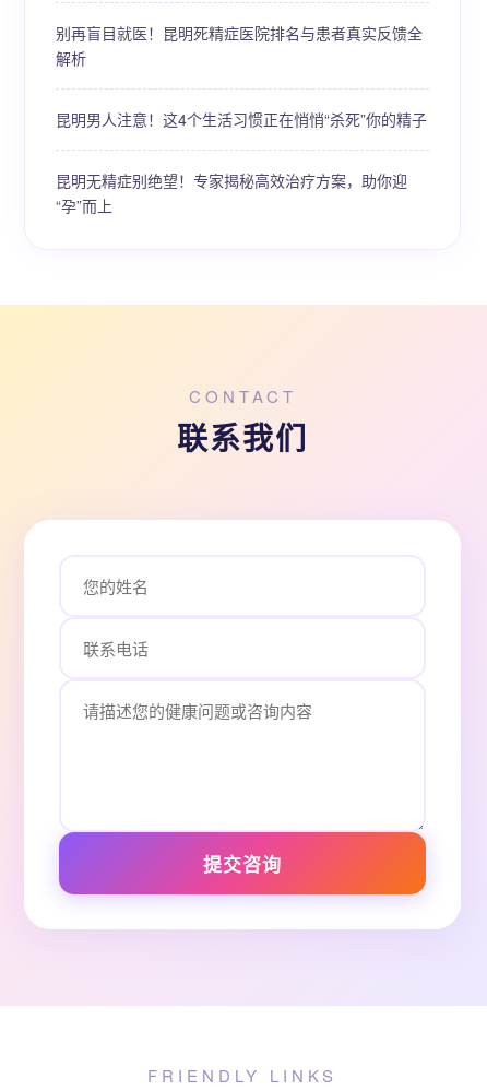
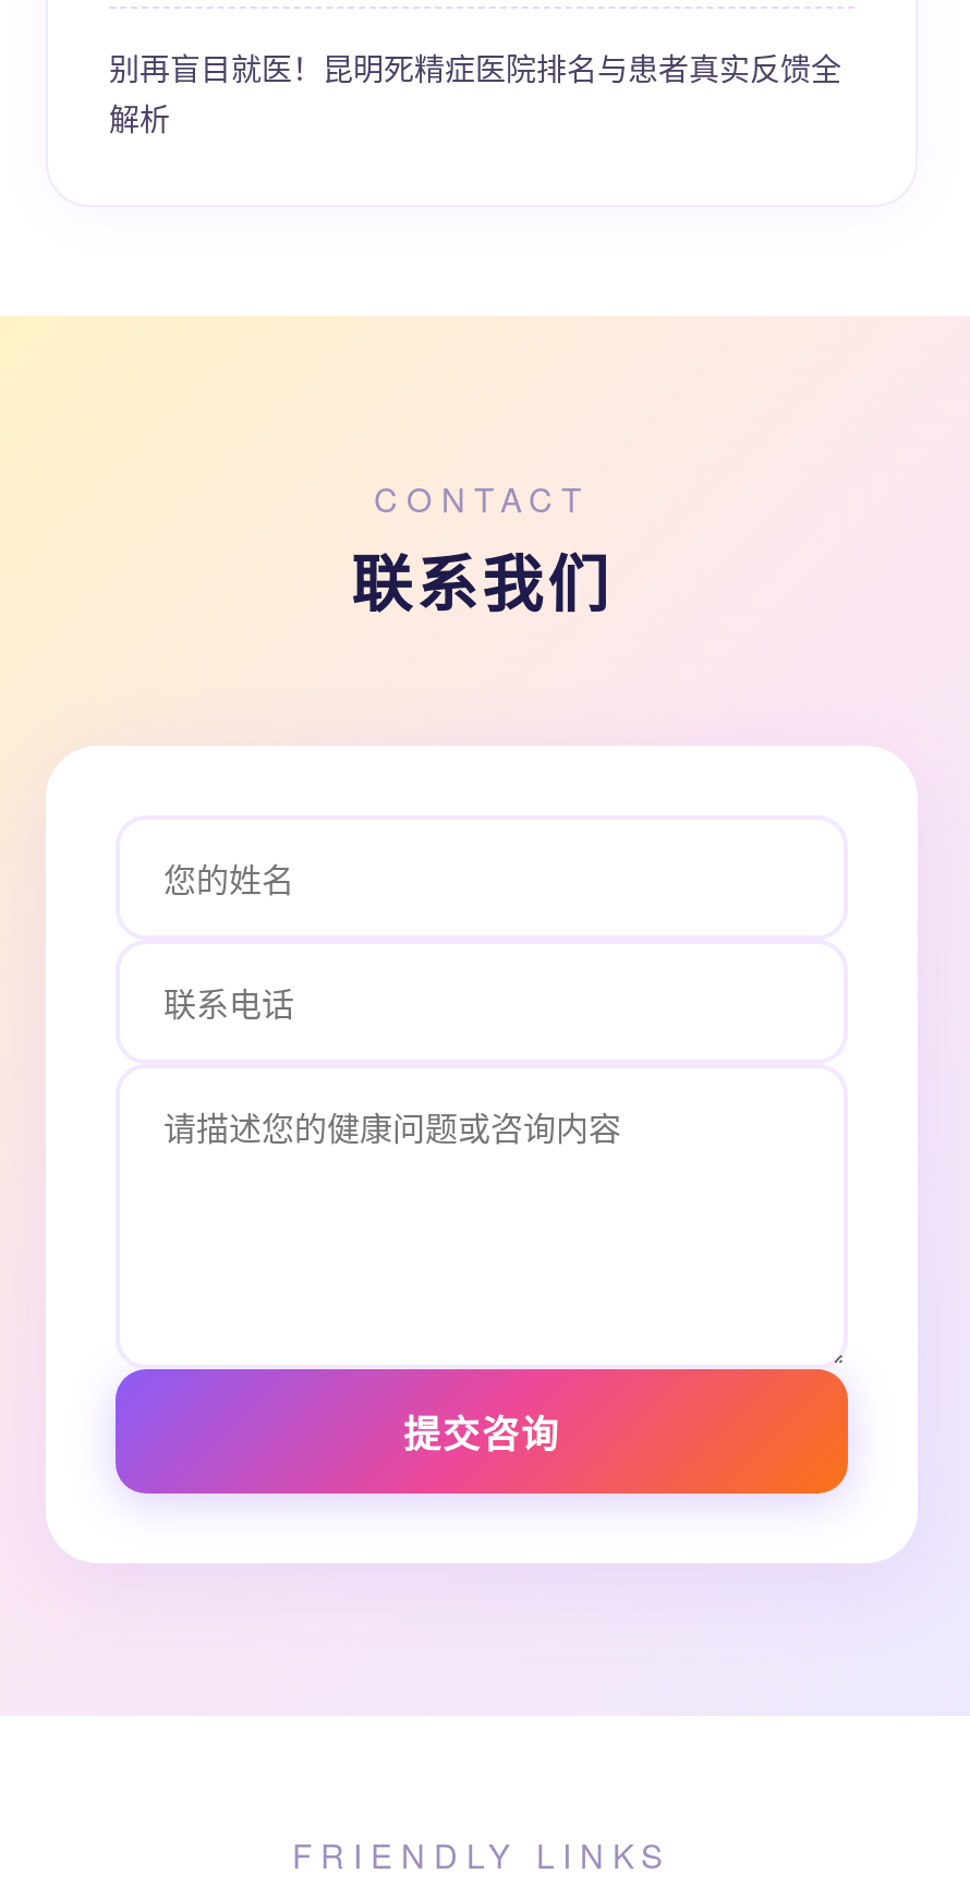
[56,108,427,216] 昆明男人注意！这4个生活习惯正在悄悄“杀死”你的精子 | 昆明无精症别绝望！专家揭秘高效治疗方案，助你迎 | “孕”而上 -> none

